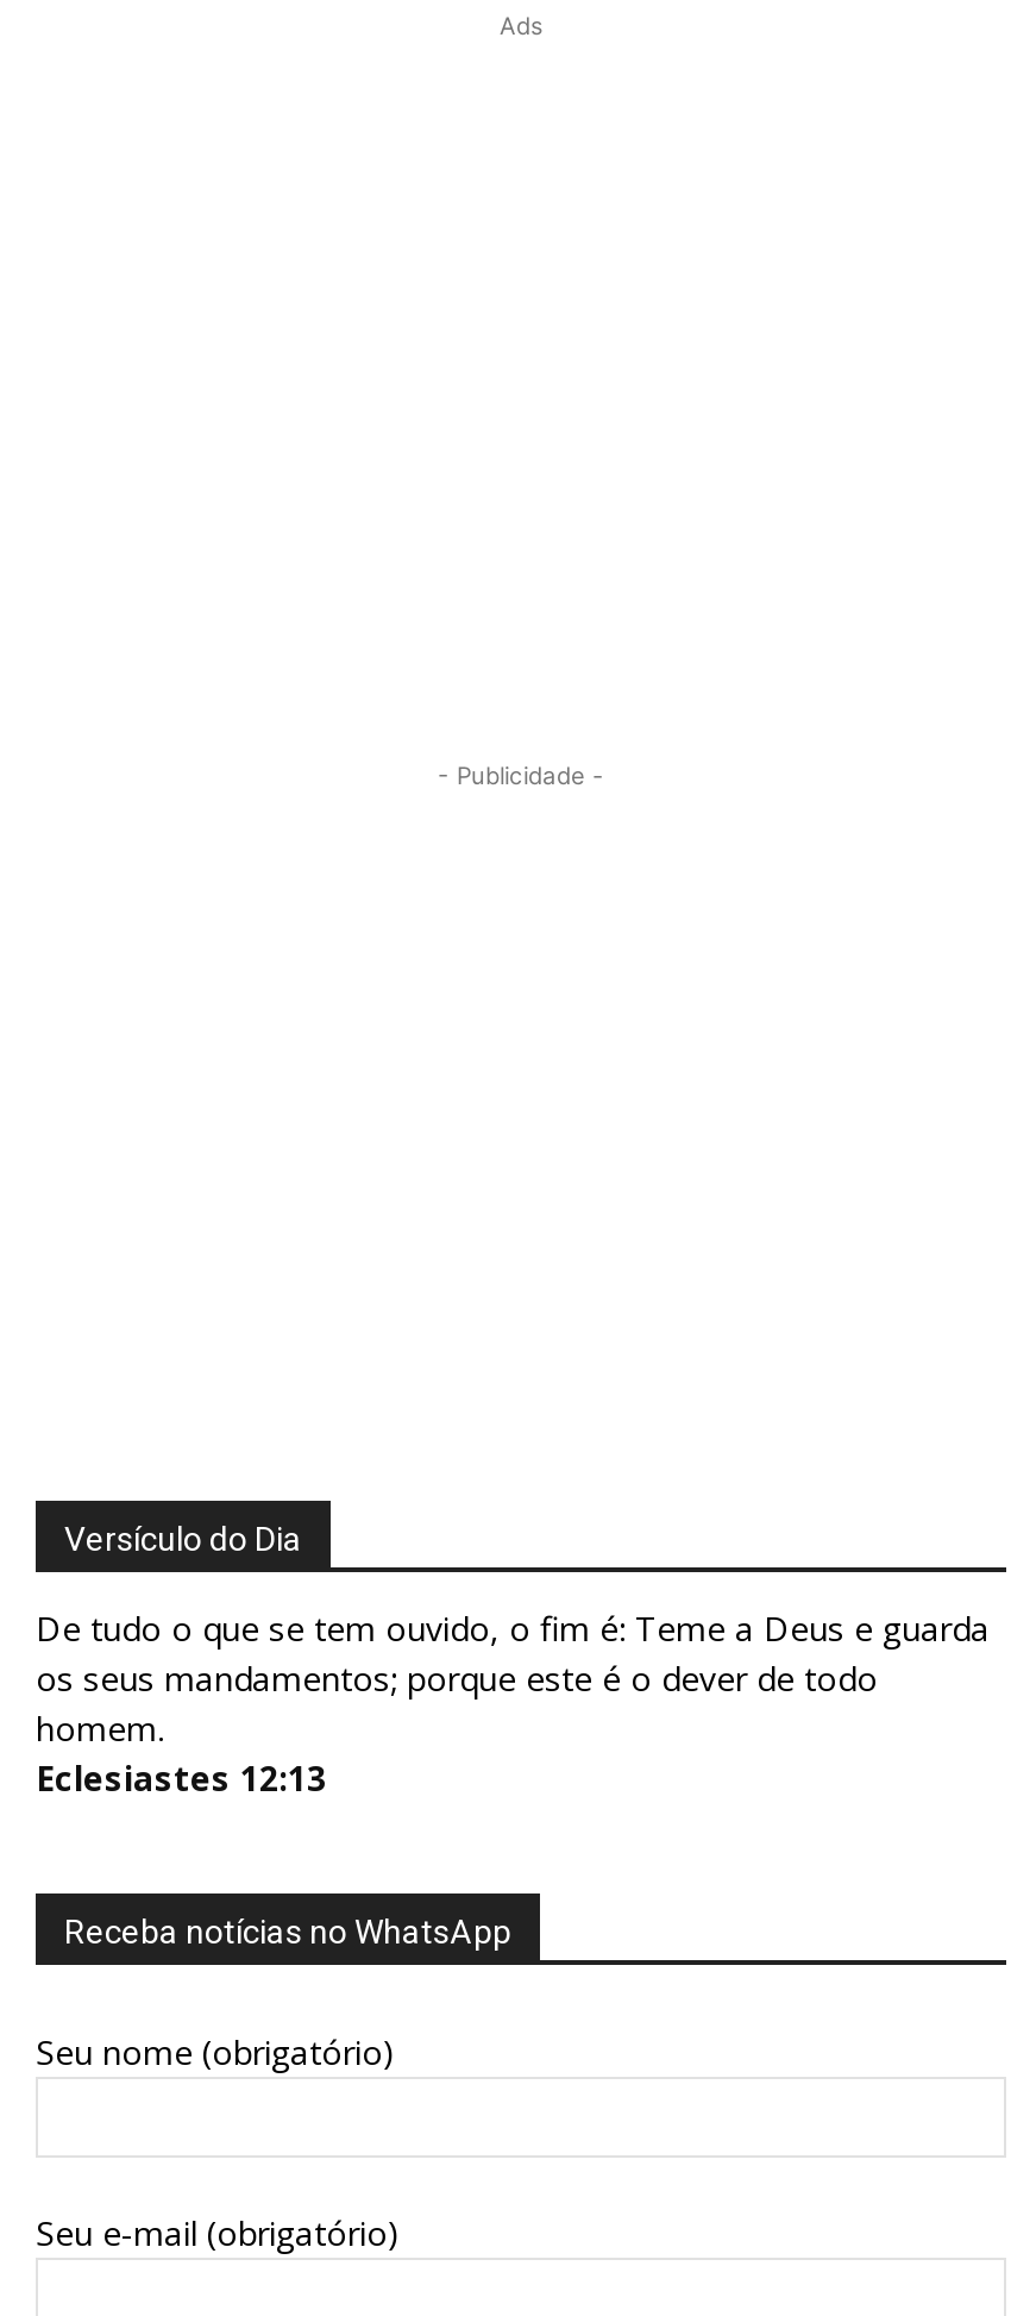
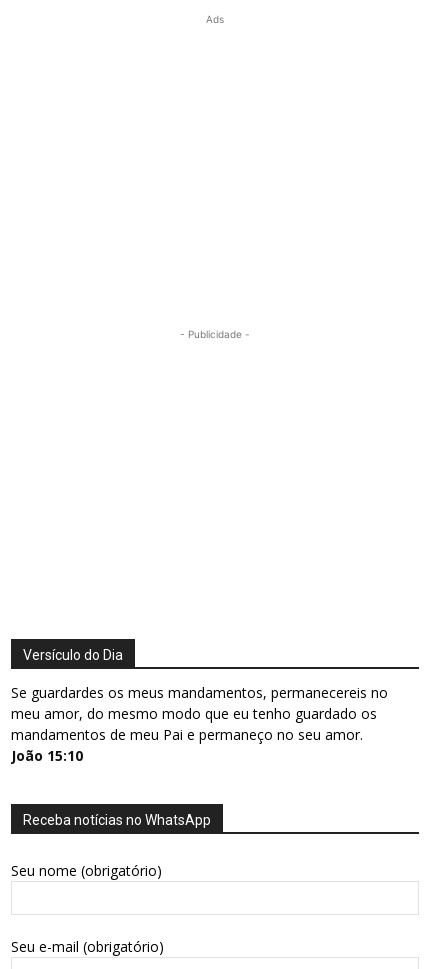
[36,1607,990,1802] De tudo o que se tem ouvido, o fim é: Teme a Deus e guarda | os seus mandamentos; porque este é o dever de todo | homem. | Eclesiastes 12:13 -> [11,683,388,765] Se guardardes os meus mandamentos, permanecereis no | meu amor, do mesmo modo que eu tenho guardado os | mandamentos de meu Pai e permaneço no seu amor. | João 15:10

